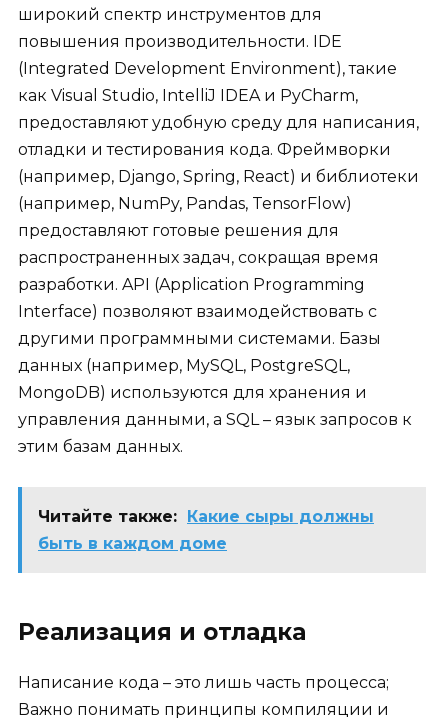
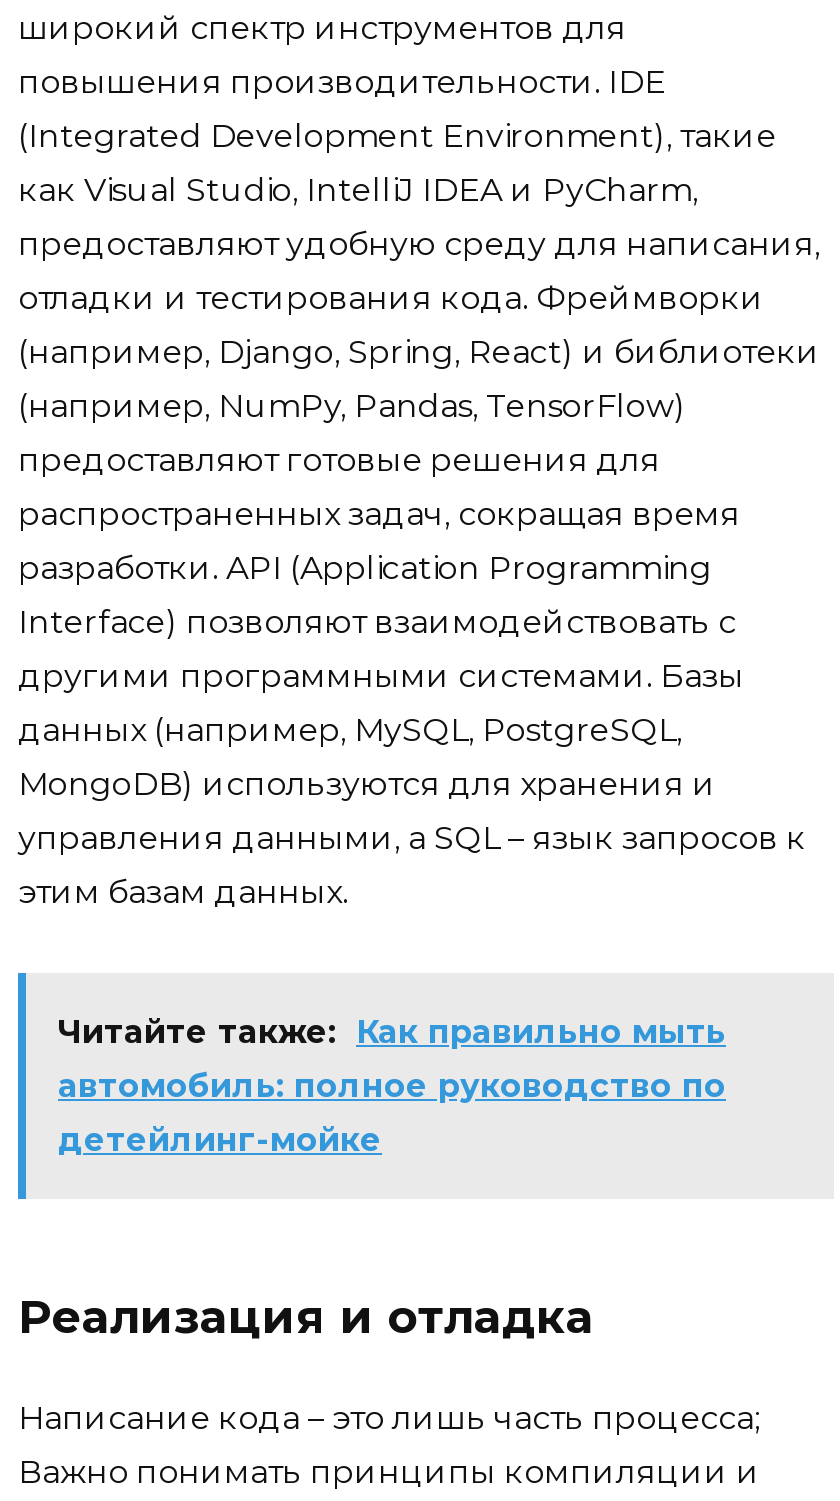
[38,507,374,553] Читайте также: Какие сыры должны | быть в каждом доме -> [58,1014,726,1160] Читайте также: Как правильно мыть | автомобиль: полное руководство по | детейлинг-мойке

